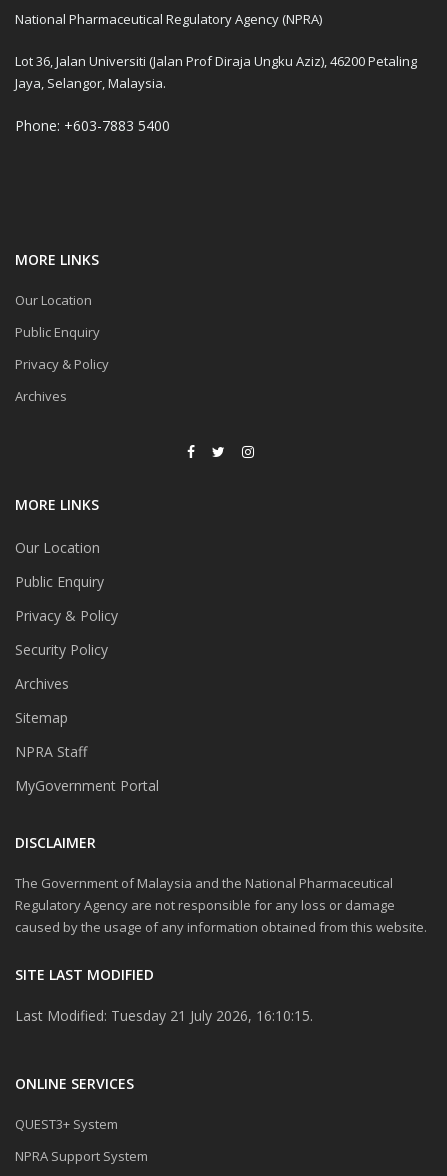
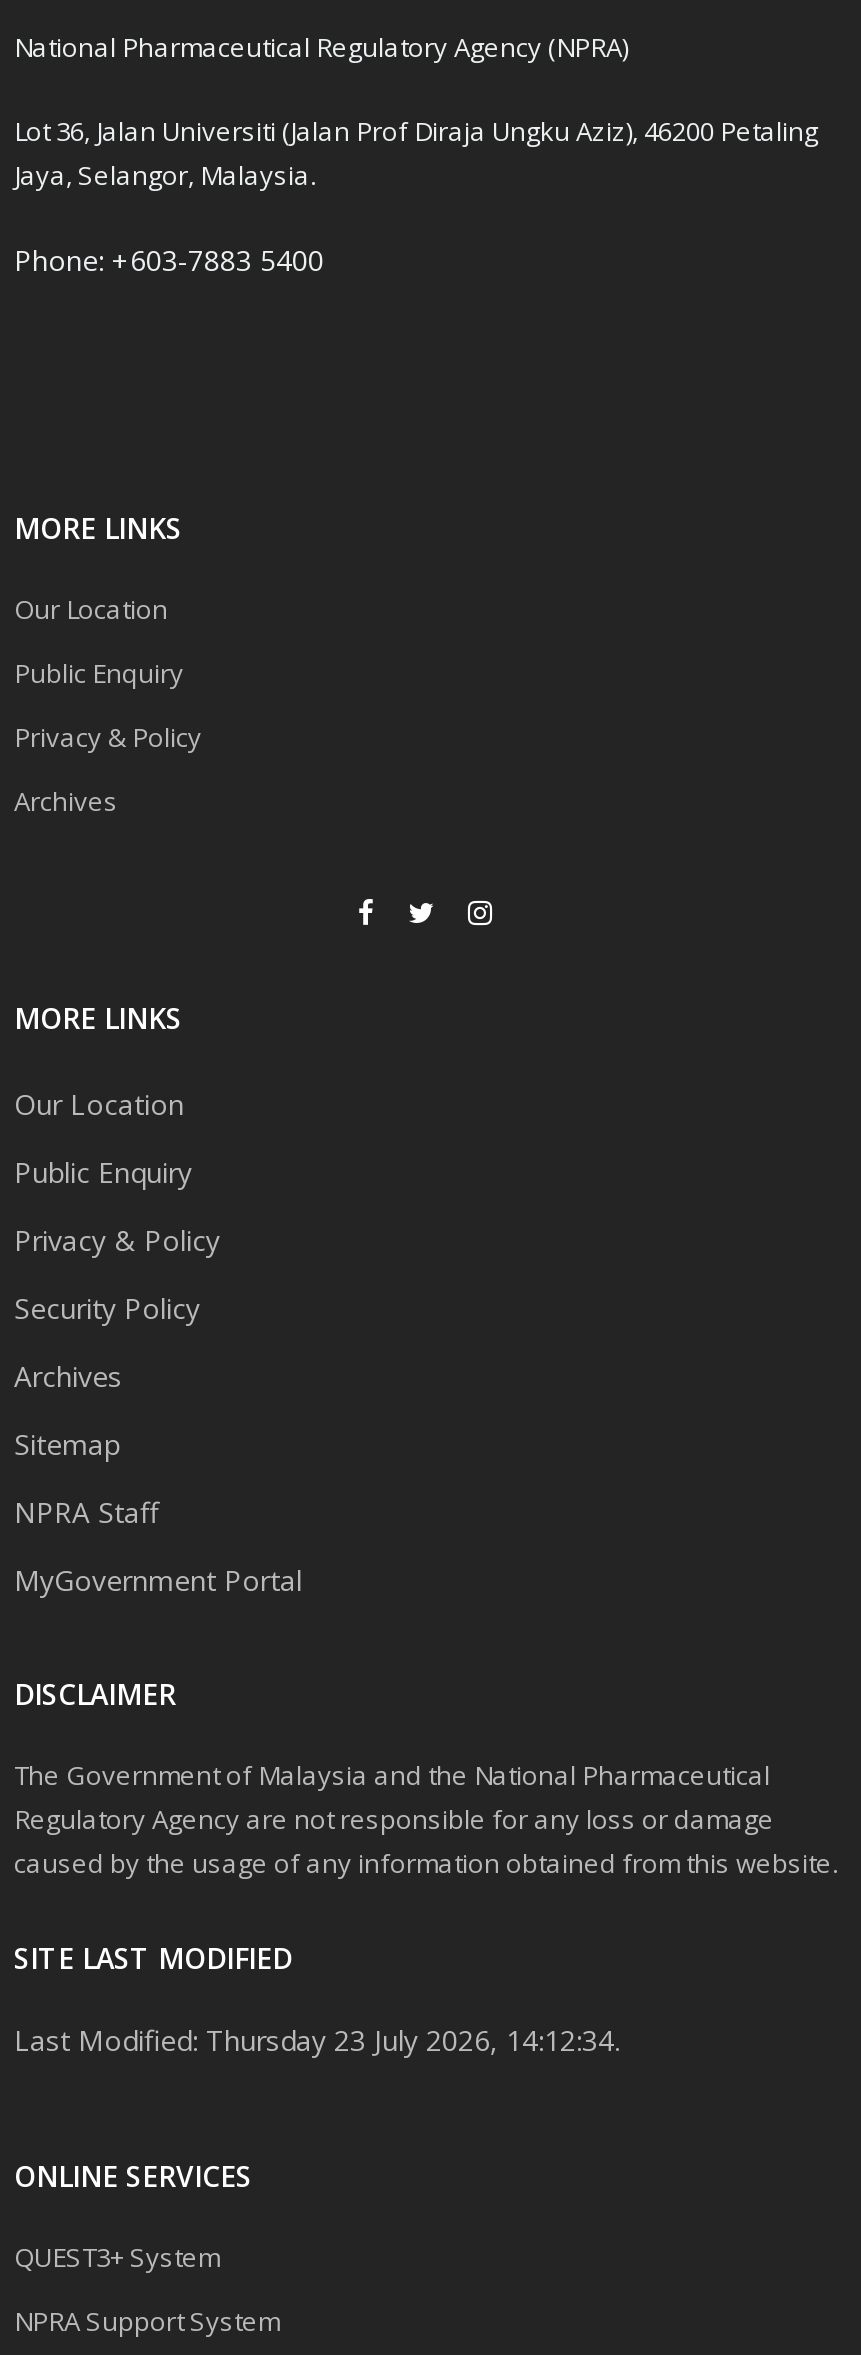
[15,1006,313,1025] Last Modified: Tuesday 21 July 2026, 16:10:15. -> [14,2022,620,2060] Last Modified: Thursday 23 July 2026, 14:12:34.

